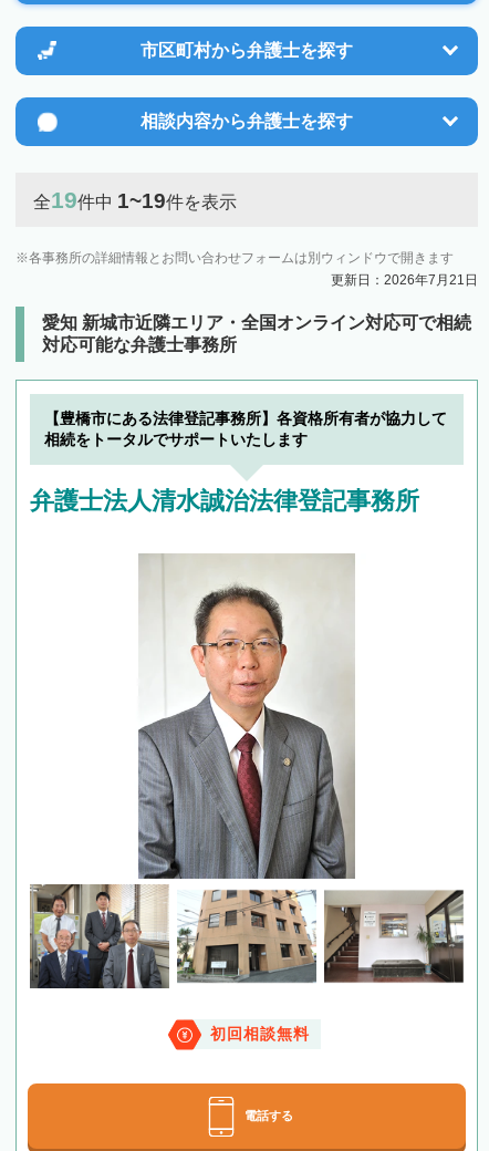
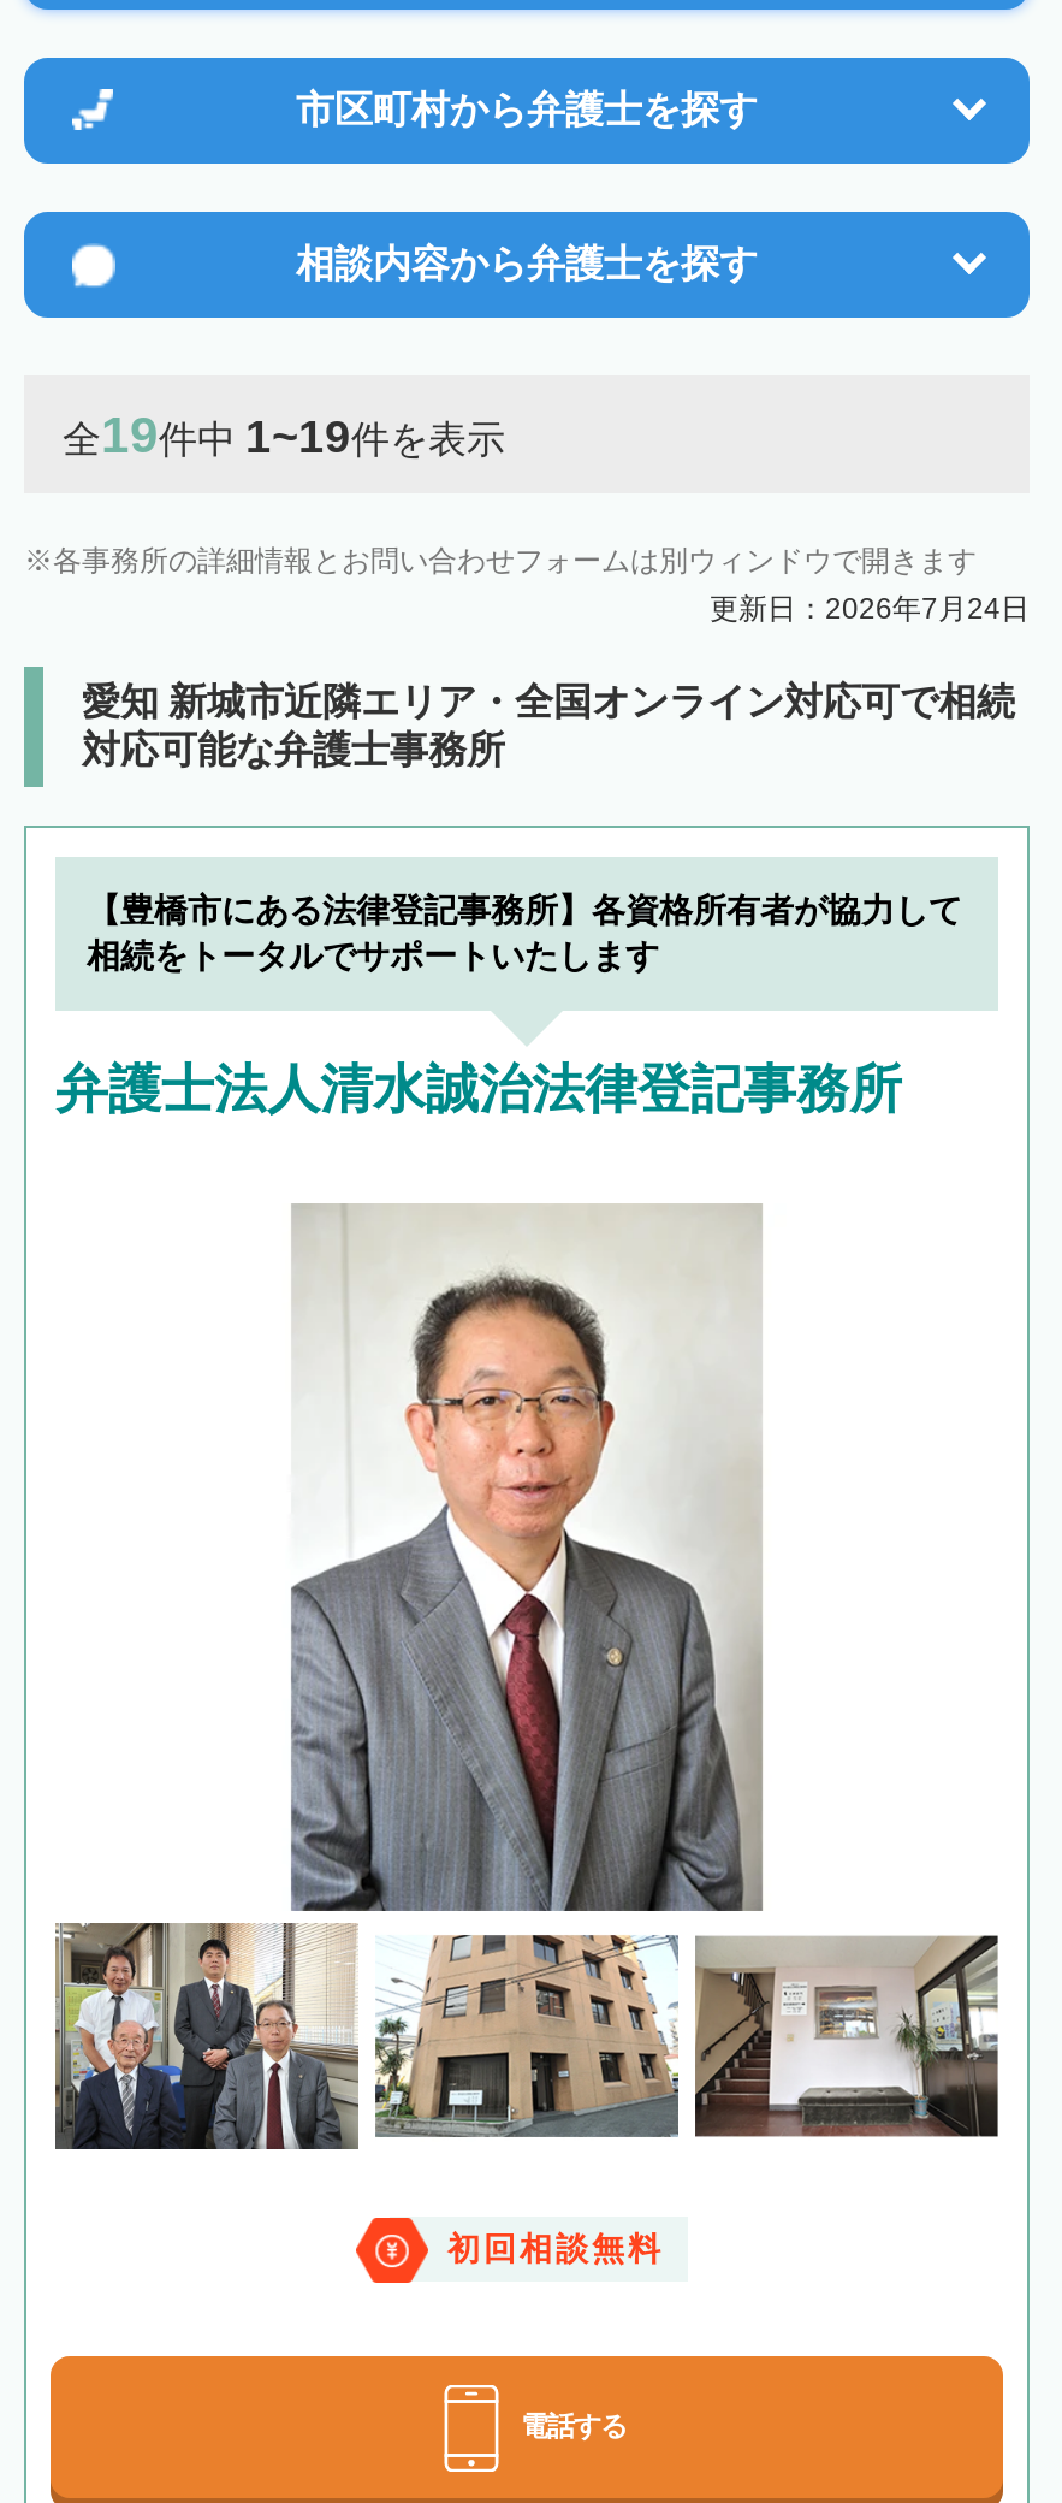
[331,272,478,288] 更新日：2026年7月21日 -> [710,592,1030,626] 更新日：2026年7月24日

